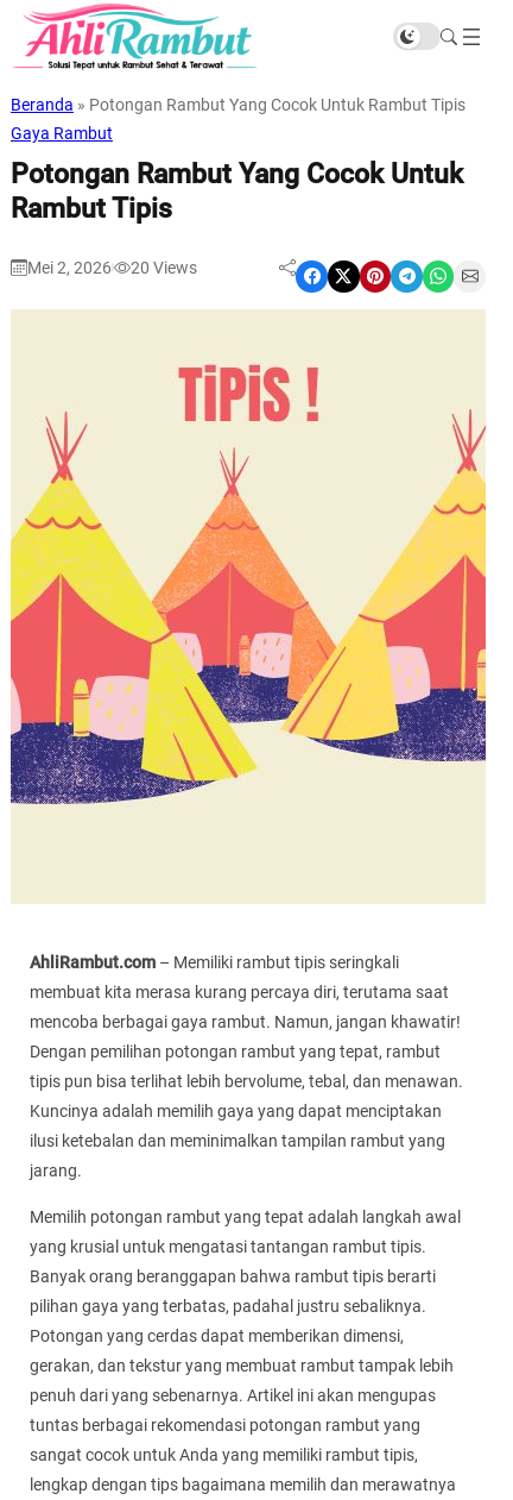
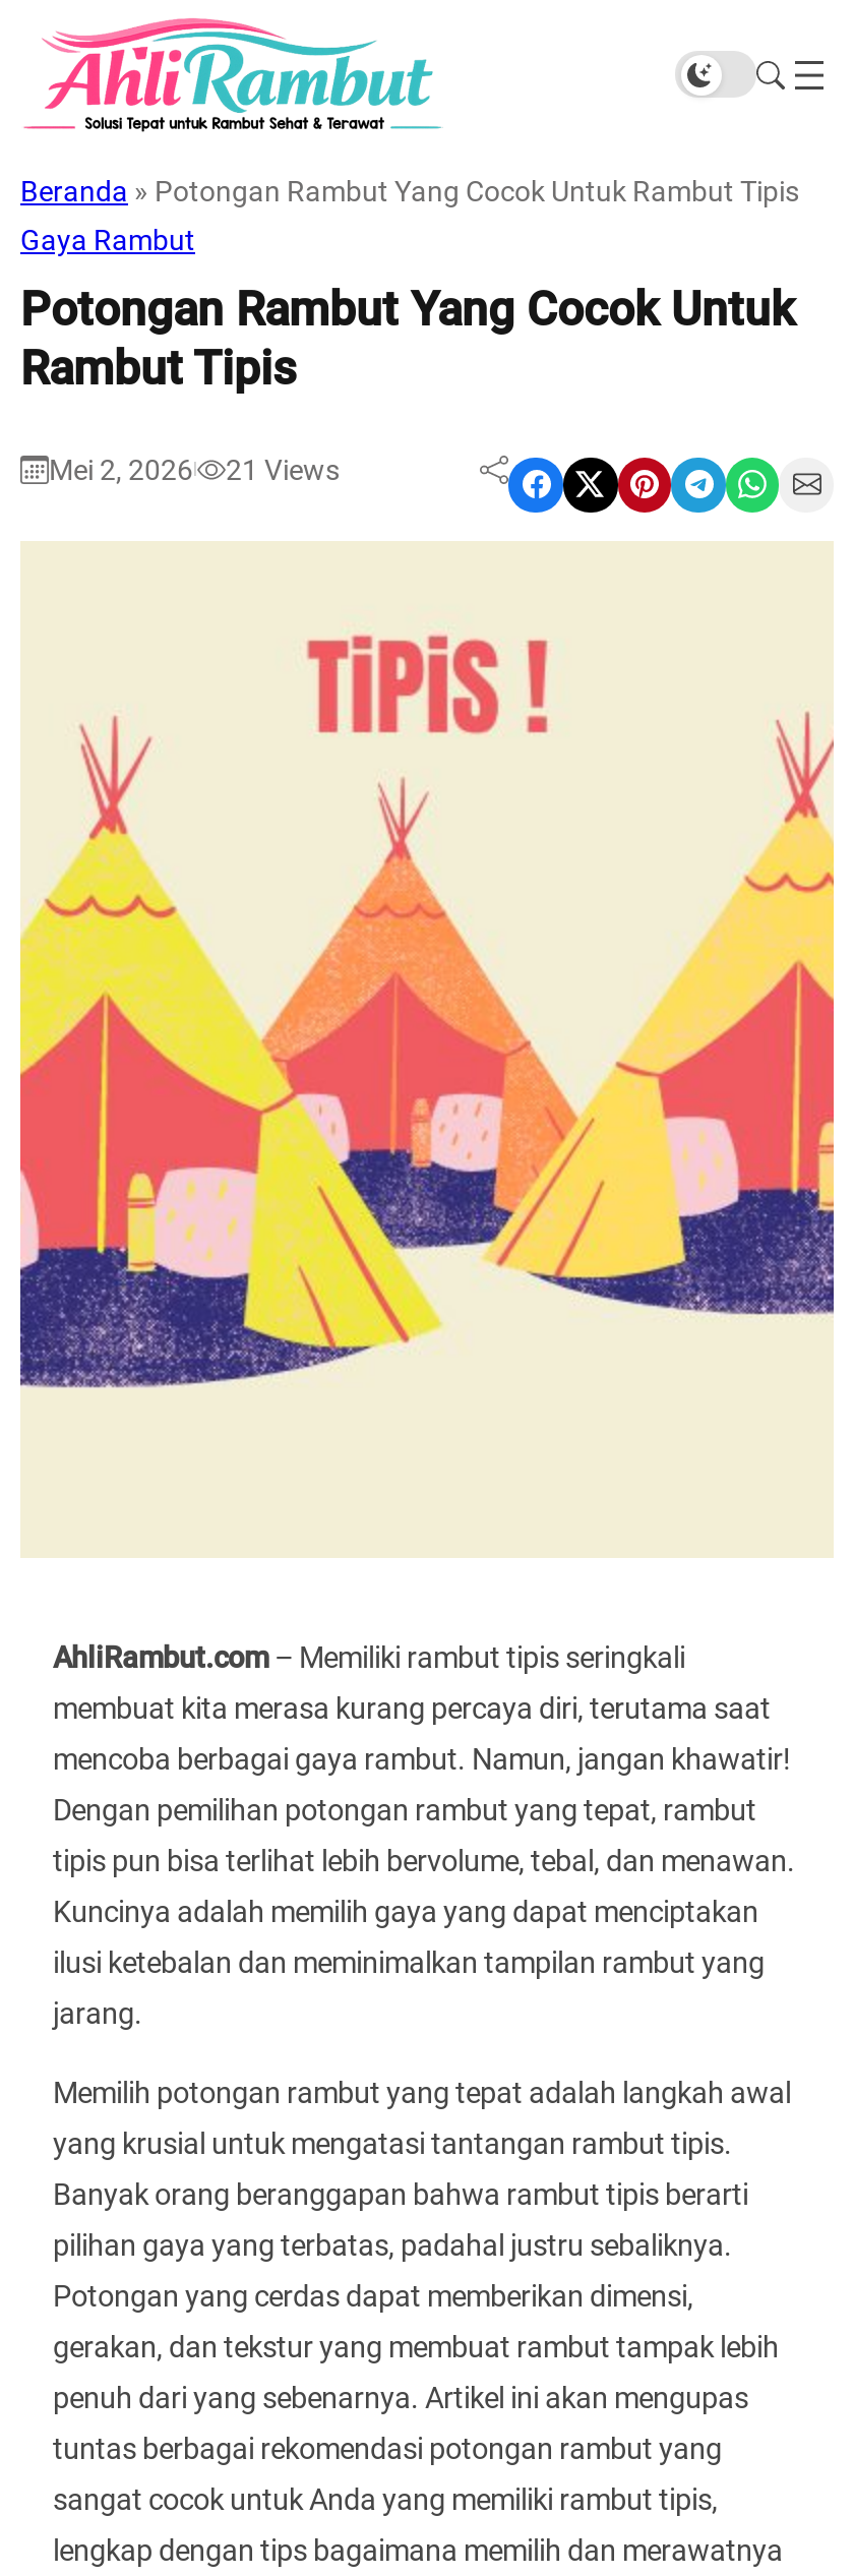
[27,258,197,278] Mei 2, 2026 20 Views -> [49,454,340,487] Mei 2, 2026 21 Views

